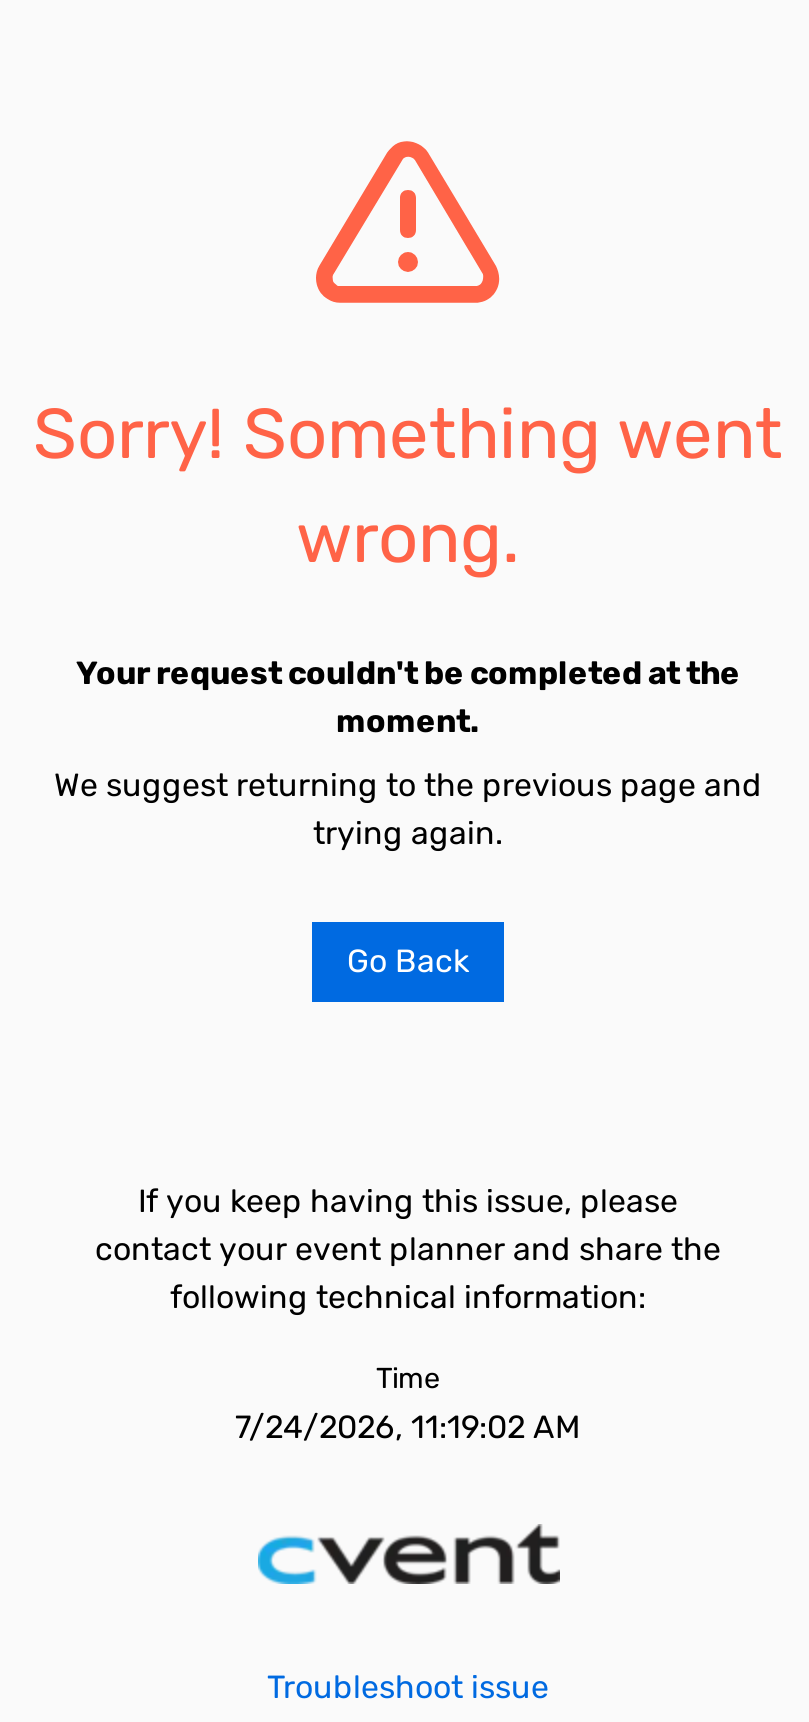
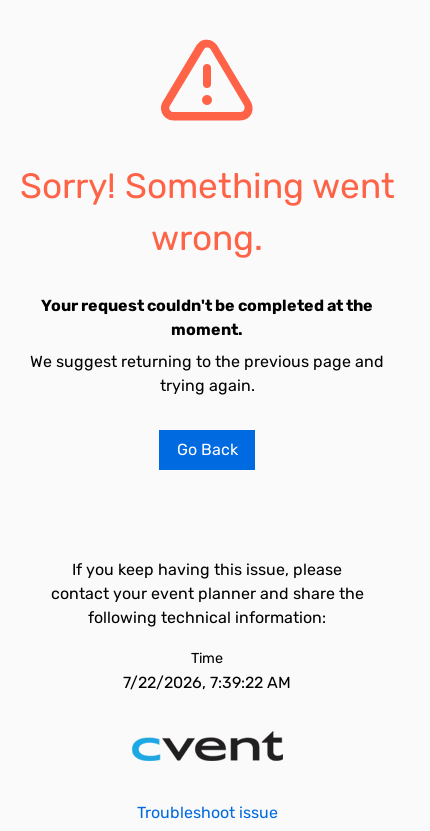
[235,1408,581,1446] 7/24/2026, 11:19:02 AM -> [123,673,291,692] 7/22/2026, 7:39:22 AM

